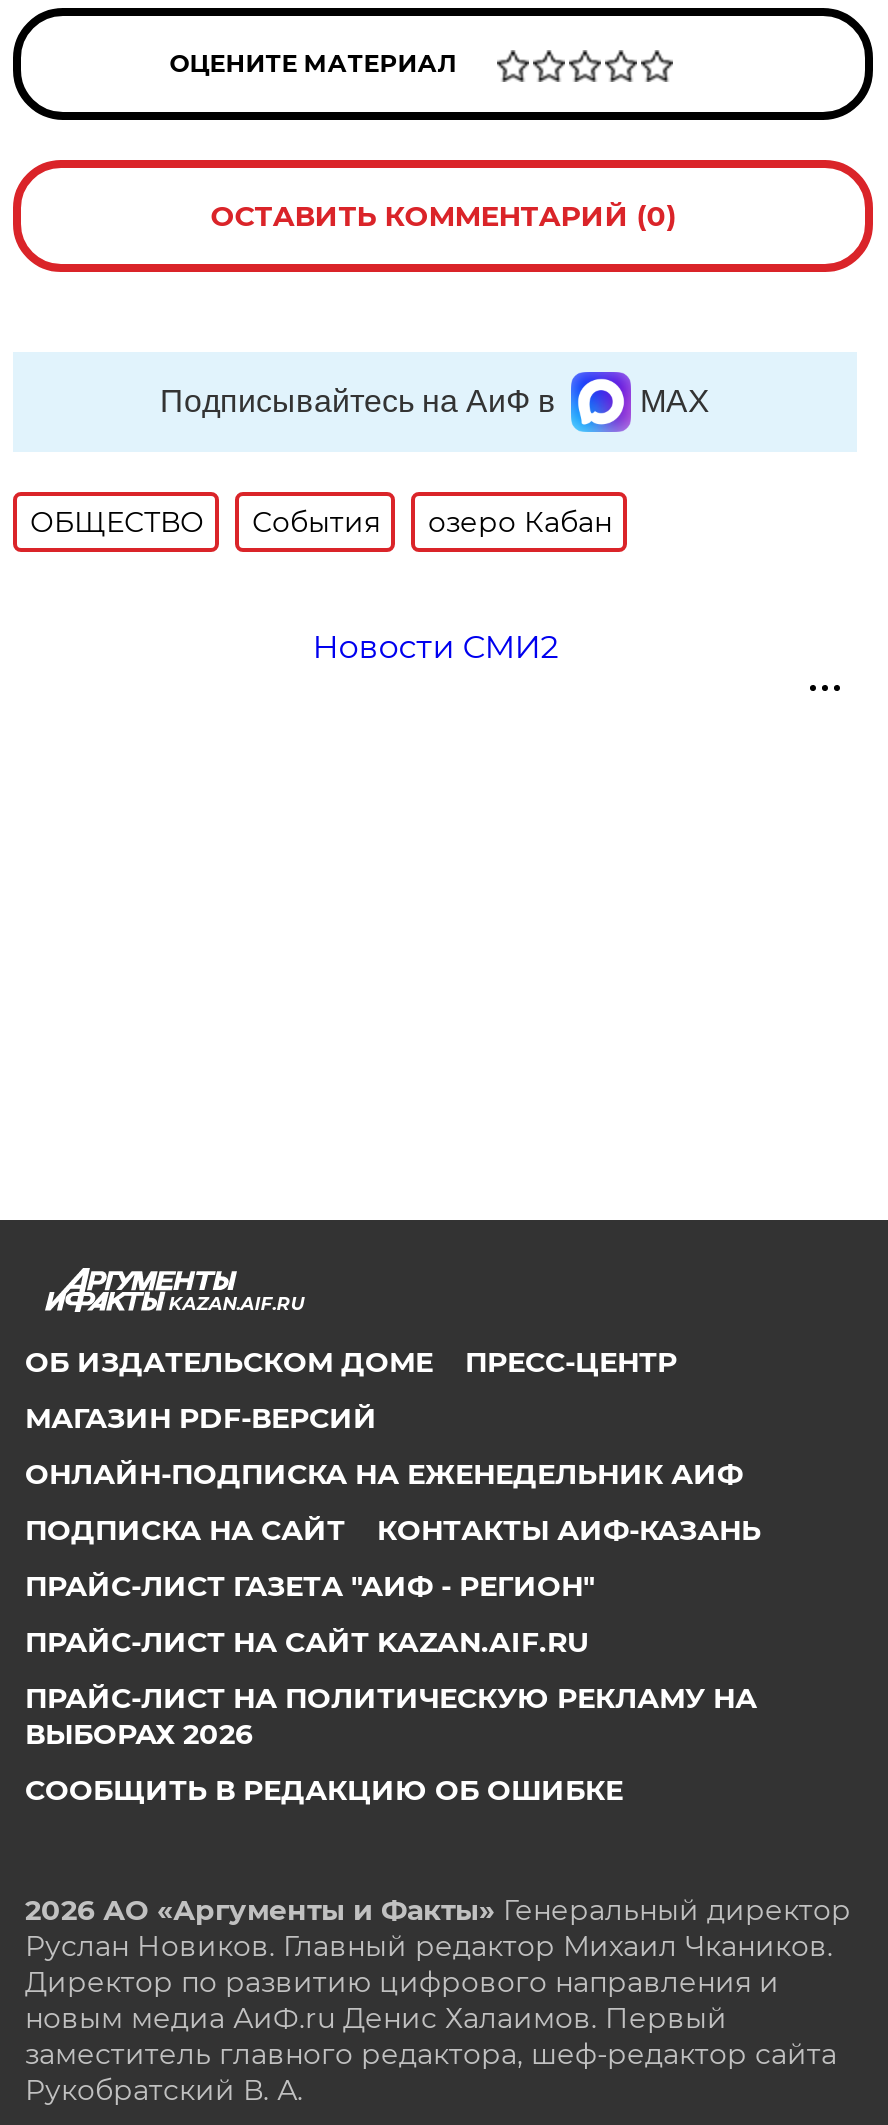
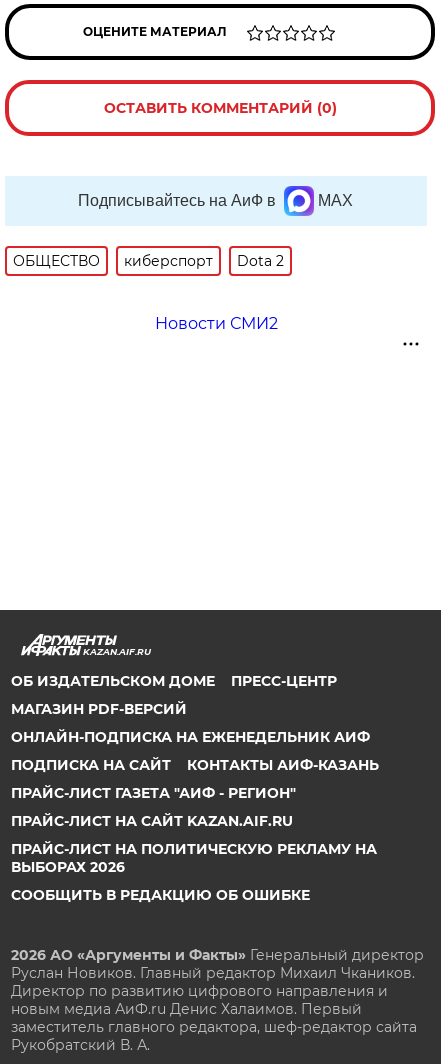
[252,505,612,541] События | озеро Кабан -> [124,252,284,270] киберспорт | Dota 2

